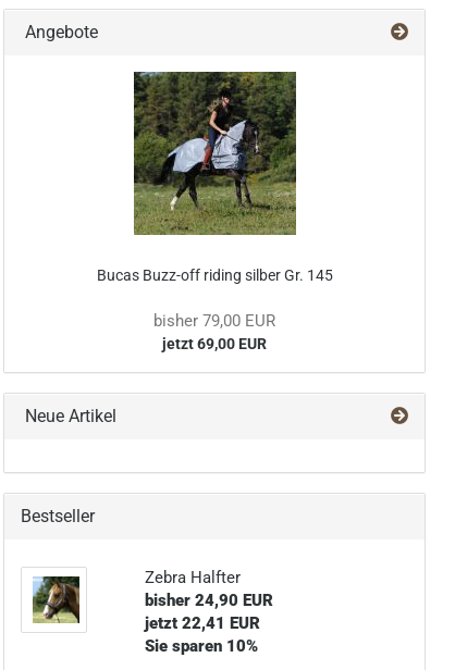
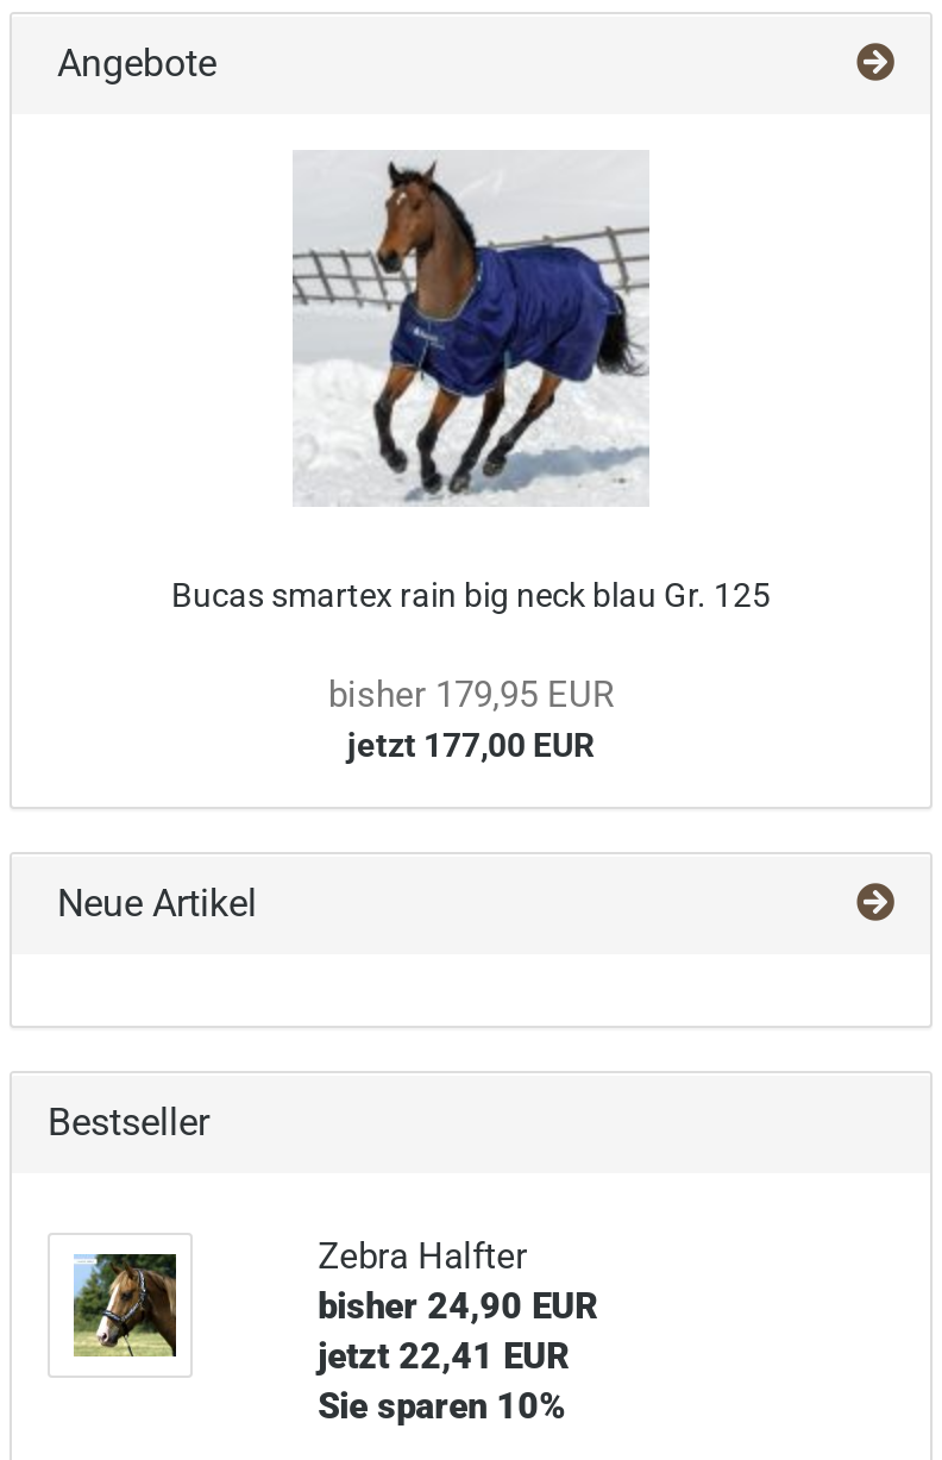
[96,71,333,284] [image] | Bucas Buzz-off riding silber Gr. 145 -> [171,150,771,614] [image] | Bucas smartex rain big neck blau Gr. 125
[153,311,275,352] bisher 79,00 EUR | jetzt 69,00 EUR -> [328,673,614,764] bisher 179,95 EUR | jetzt 177,00 EUR

